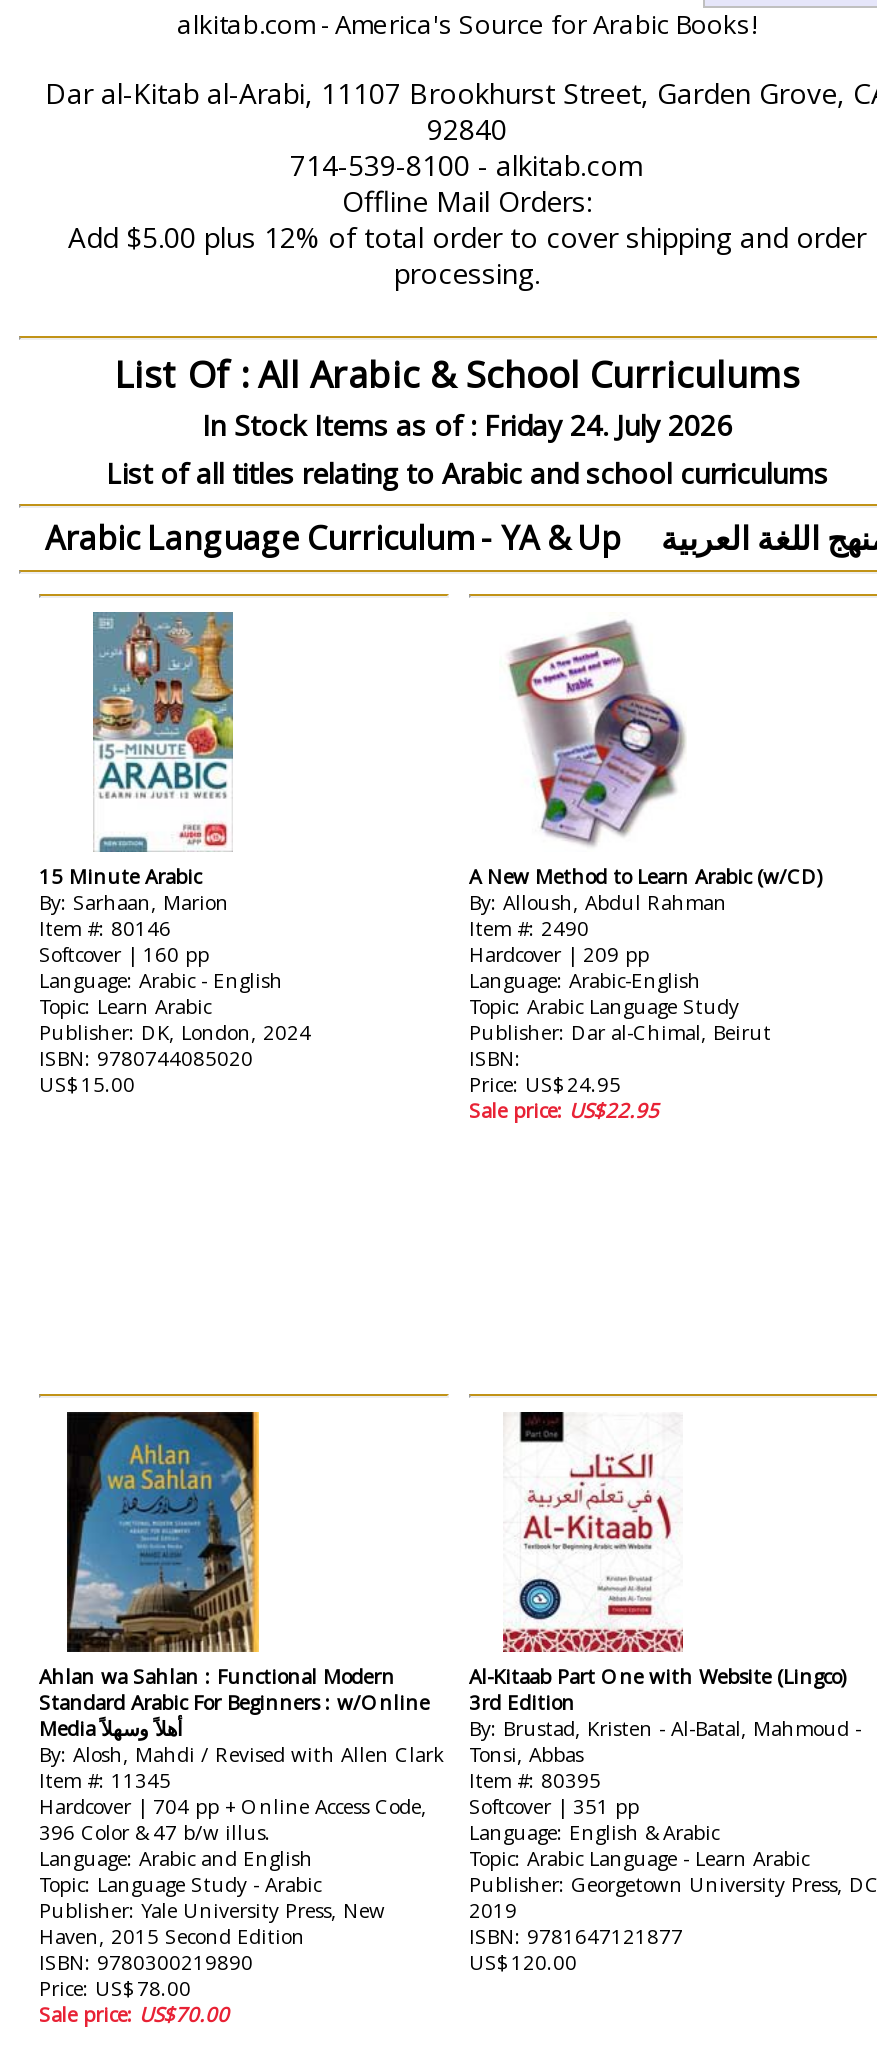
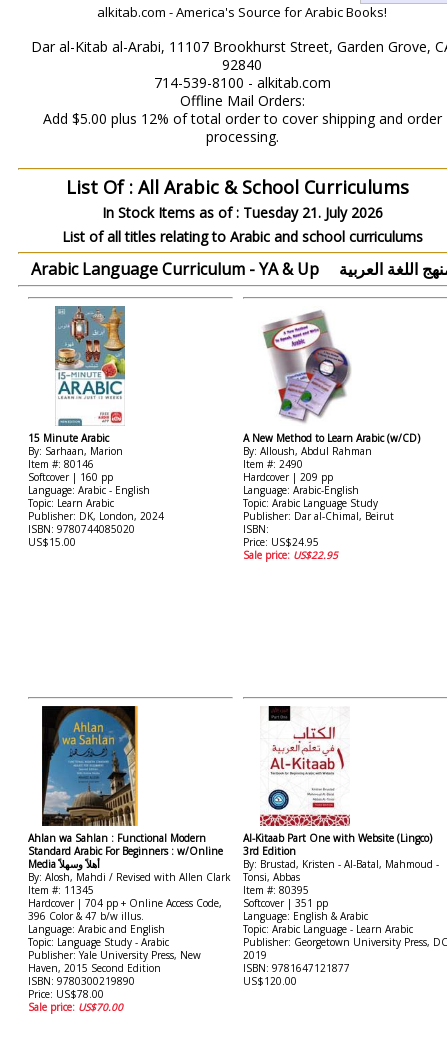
[202,406,732,444] In Stock Items as of : Friday 24. July 2026 -> [101,203,382,222] In Stock Items as of : Tuesday 21. July 2026

